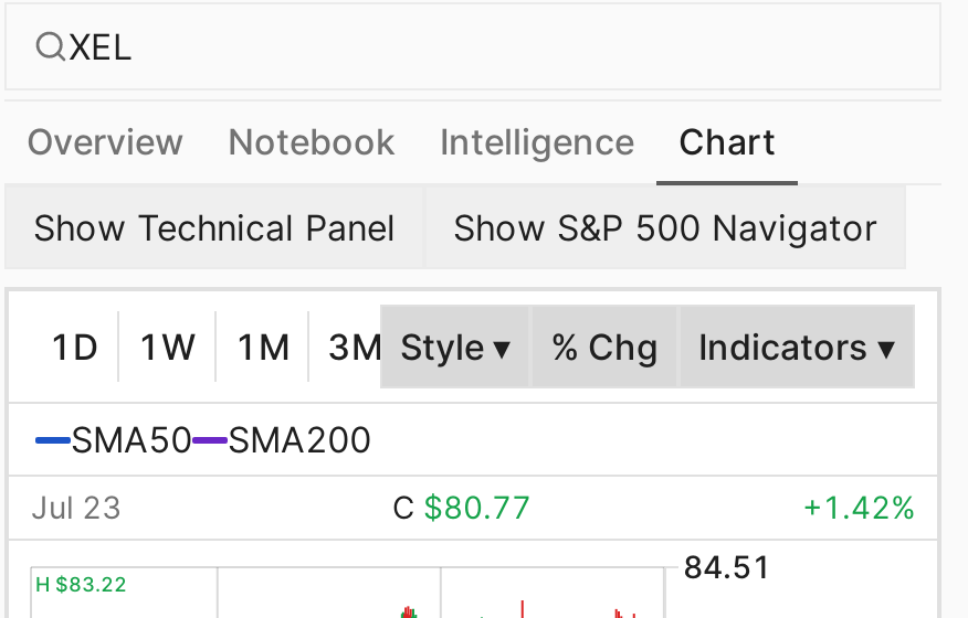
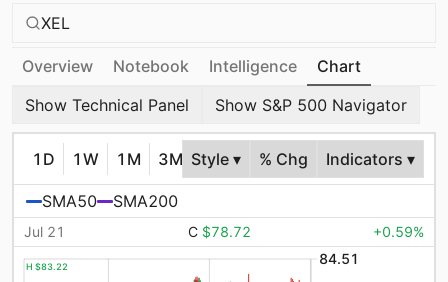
[31,488,122,525] Jul 23 -> [24,223,65,240] Jul 21
[392,488,532,525] C $80.77 -> [187,223,250,240] C $78.72
[802,488,915,525] + 1.42% -> [373,223,424,240] + 0.59%

